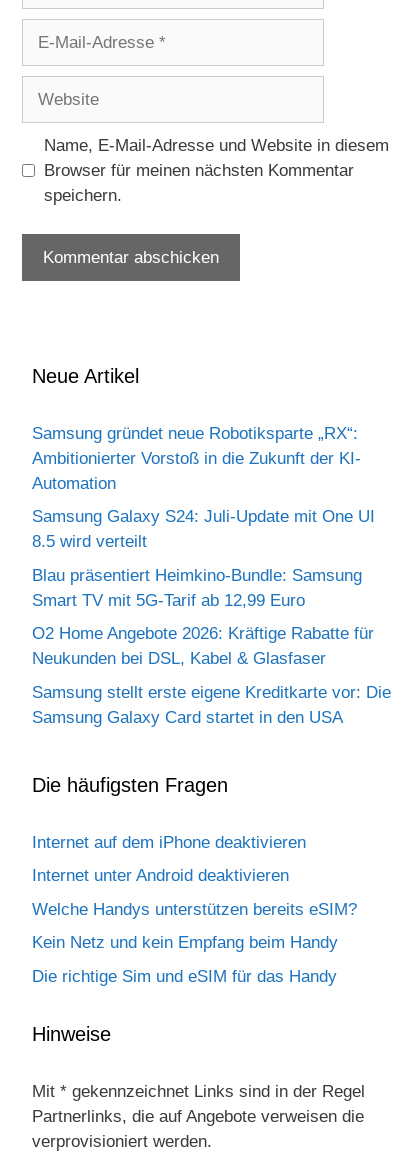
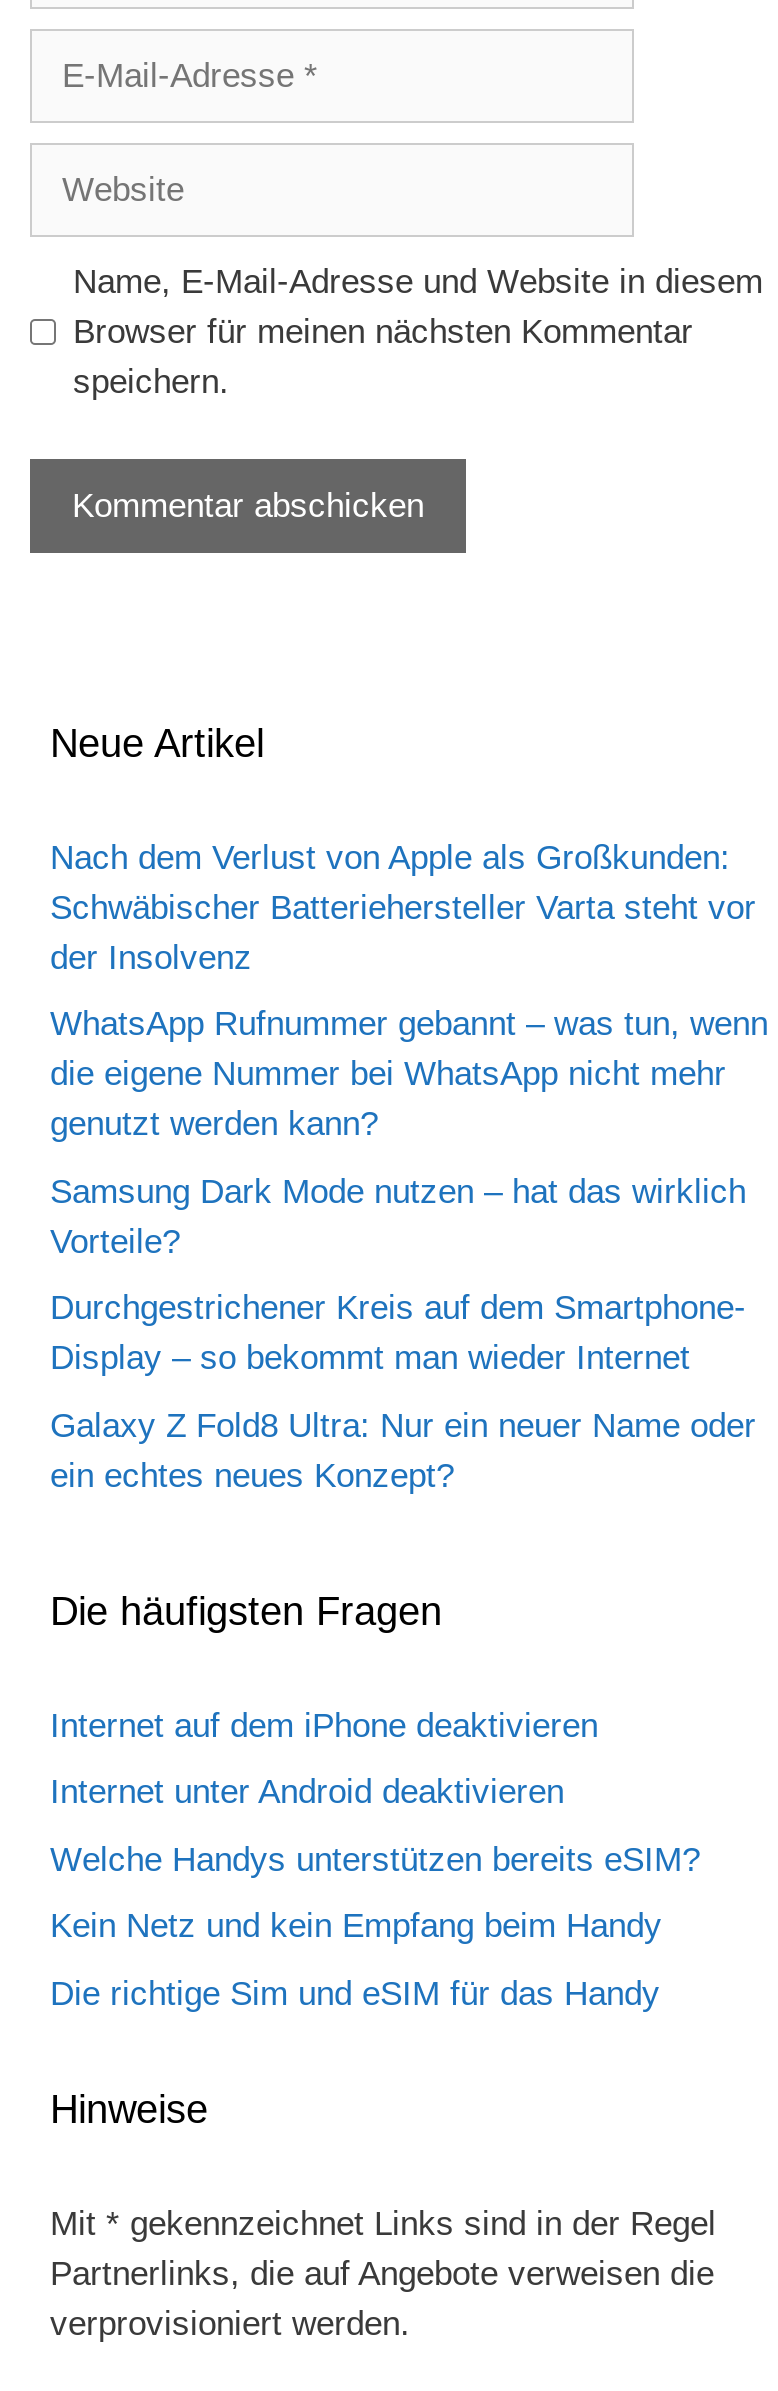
[32,424,361,493] Samsung gründet neue Robotiksparte „RX“: | Ambitionierter Vorstoß in die Zukunft der KI- | Automation -> [50,839,756,977] Nach dem Verlust von Apple als Großkunden: | Schwäbischer Batteriehersteller Varta steht vor | der Insolvenz
[32,507,375,551] Samsung Galaxy S24: Juli-Update mit One UI | 8.5 wird verteilt -> [50,1006,768,1144] WhatsApp Rufnummer gebannt – was tun, wenn | die eigene Nummer bei WhatsApp nicht mehr | genutzt werden kann?
[32,566,362,610] Blau präsentiert Heimkino-Bundle: Samsung | Smart TV mit 5G-Tarif ab 12,99 Euro -> [50,1173,746,1261] Samsung Dark Mode nutzen – hat das wirklich | Vorteile?
[32,624,374,668] O2 Home Angebote 2026: Kräftige Rabatte für | Neukunden bei DSL, Kabel & Glasfaser -> [50,1290,746,1378] Durchgestrichener Kreis auf dem Smartphone- | Display – so bekommt man wieder Internet
[32,683,391,727] Samsung stellt erste eigene Kreditkarte vor: Die | Samsung Galaxy Card startet in den USA -> [50,1407,756,1495] Galaxy Z Fold8 Ultra: Nur ein neuer Name oder | ein echtes neues Konzept?

